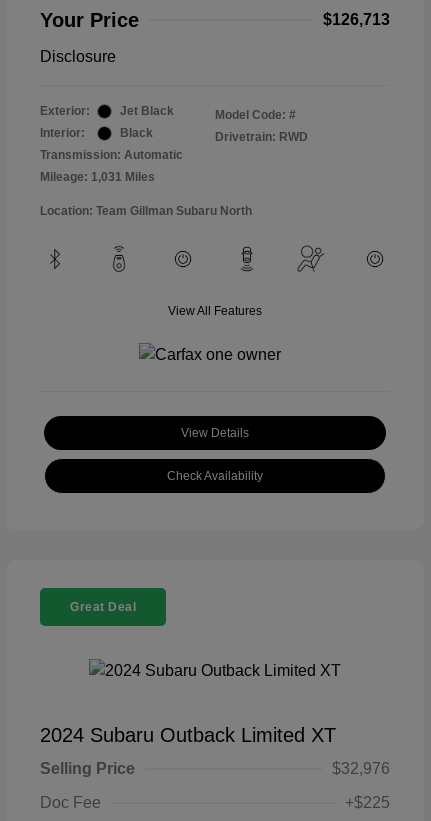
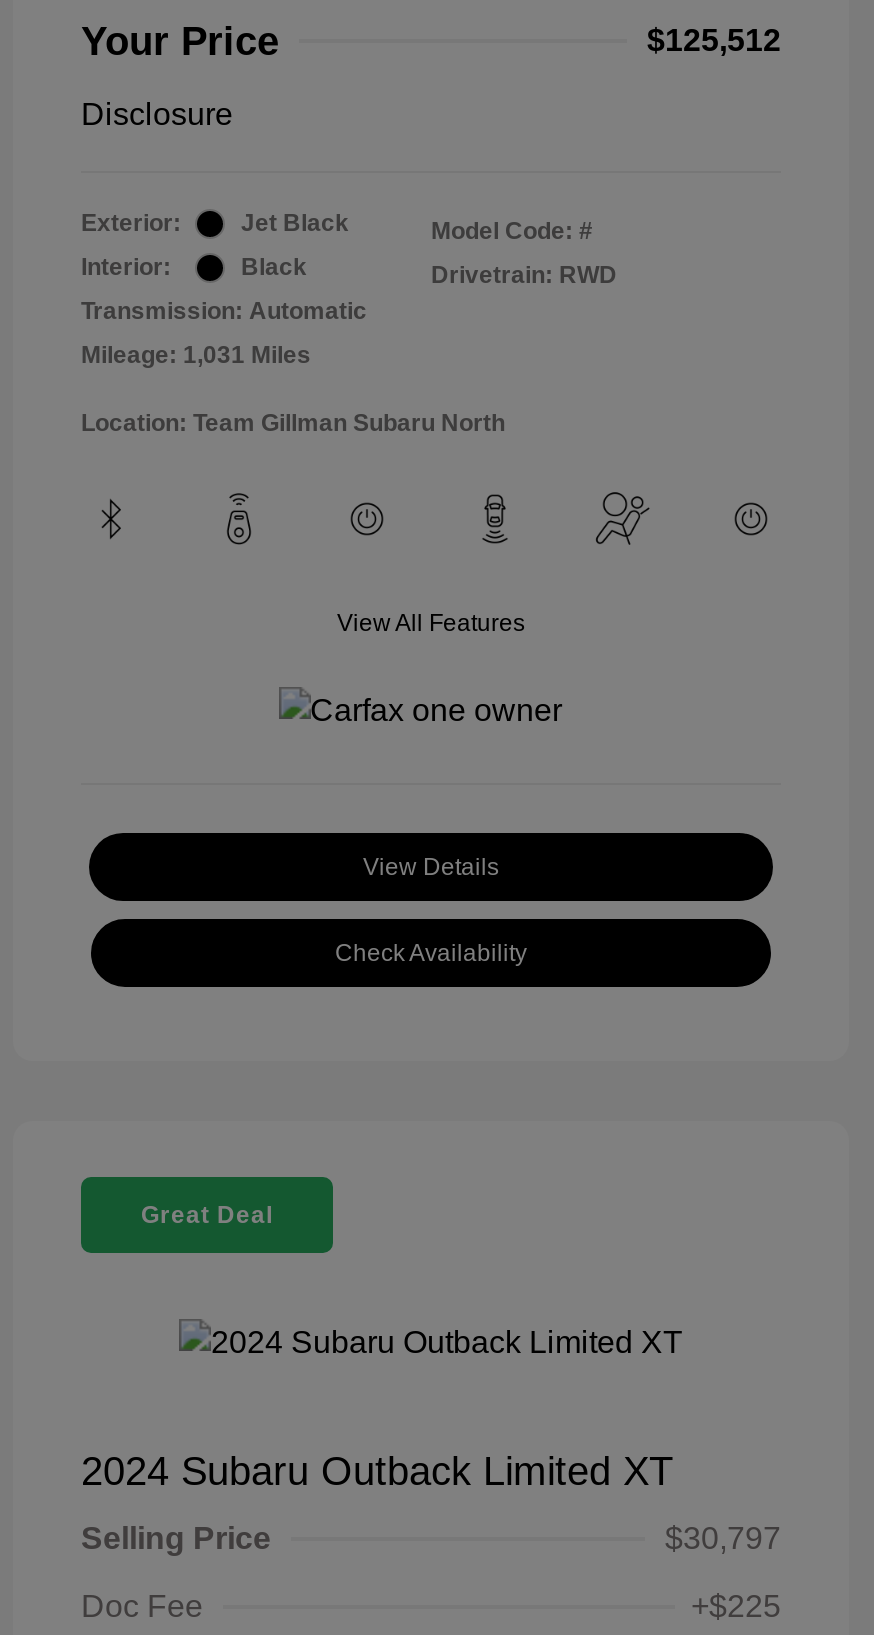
[323,11,390,28] $126,713 -> [647,23,781,57] $125,512
[332,760,390,777] $32,976 -> [665,1521,781,1555] $30,797

